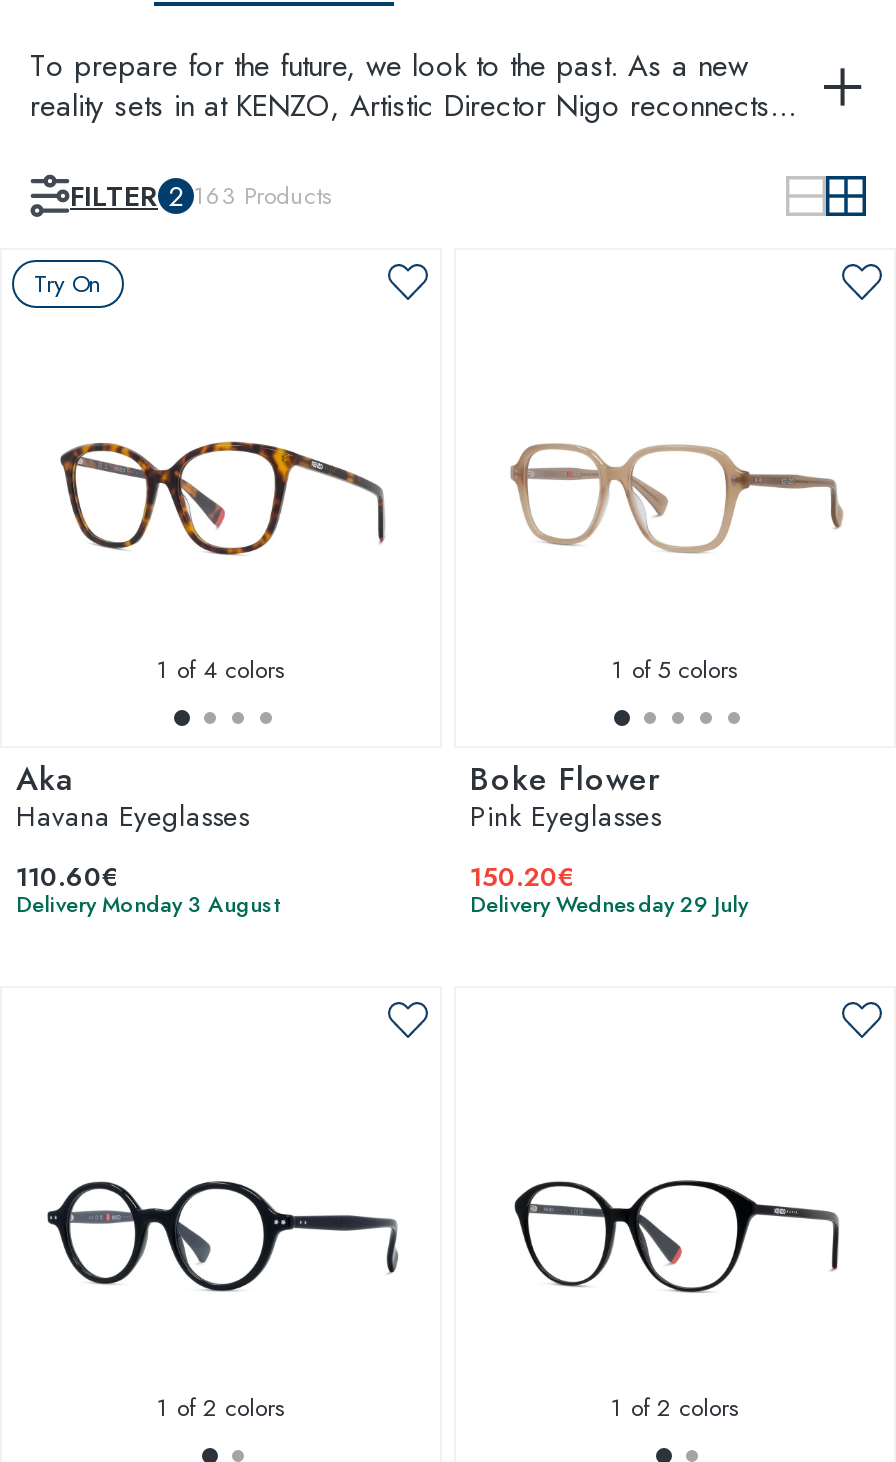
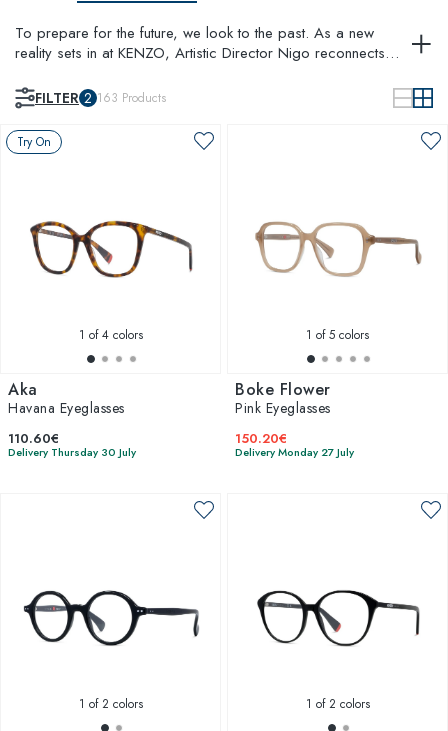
[16,888,280,920] Delivery Monday 3 August -> [8,444,136,460] Delivery Thursday 30 July
[470,888,748,920] Delivery Wednesday 29 July -> [235,444,354,460] Delivery Monday 27 July

